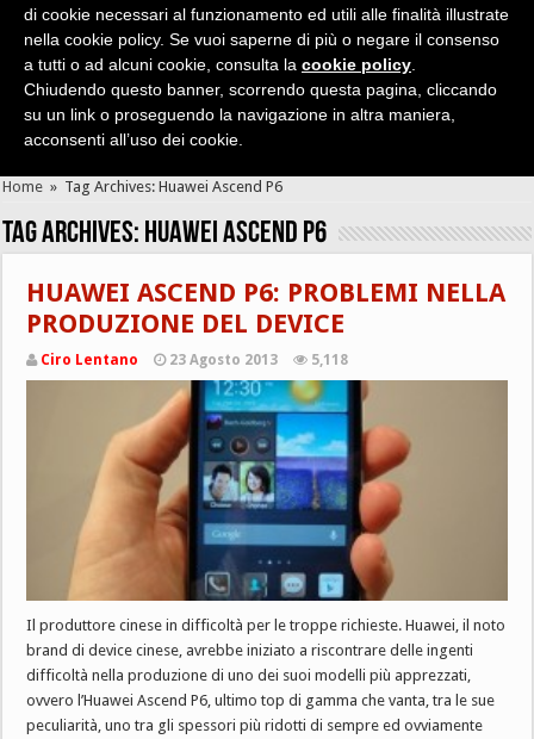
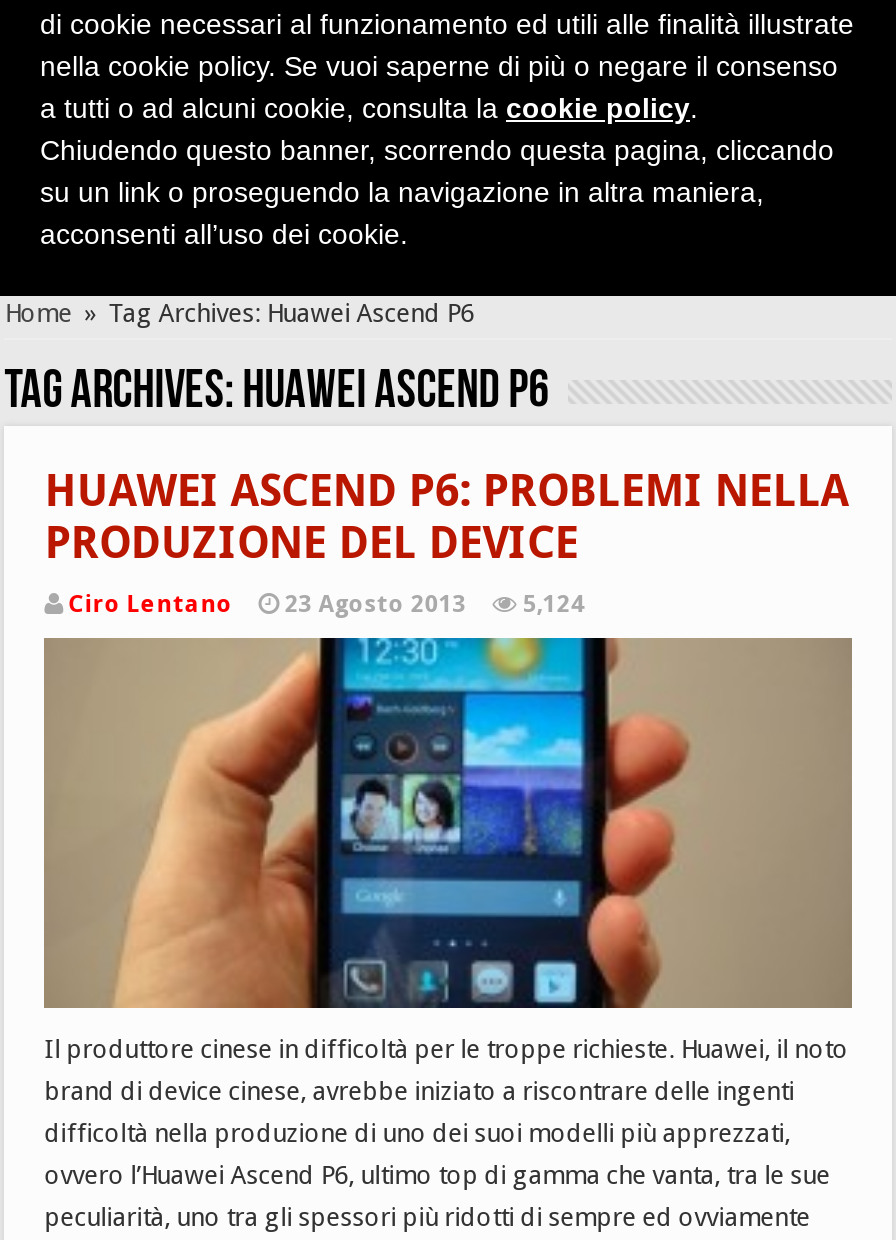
[41,352,348,368] Ciro Lentano 23 Agosto 2013 5,118 -> [68,590,584,618] Ciro Lentano 23 Agosto 2013 5,124

